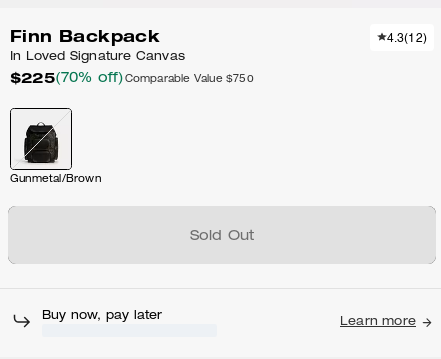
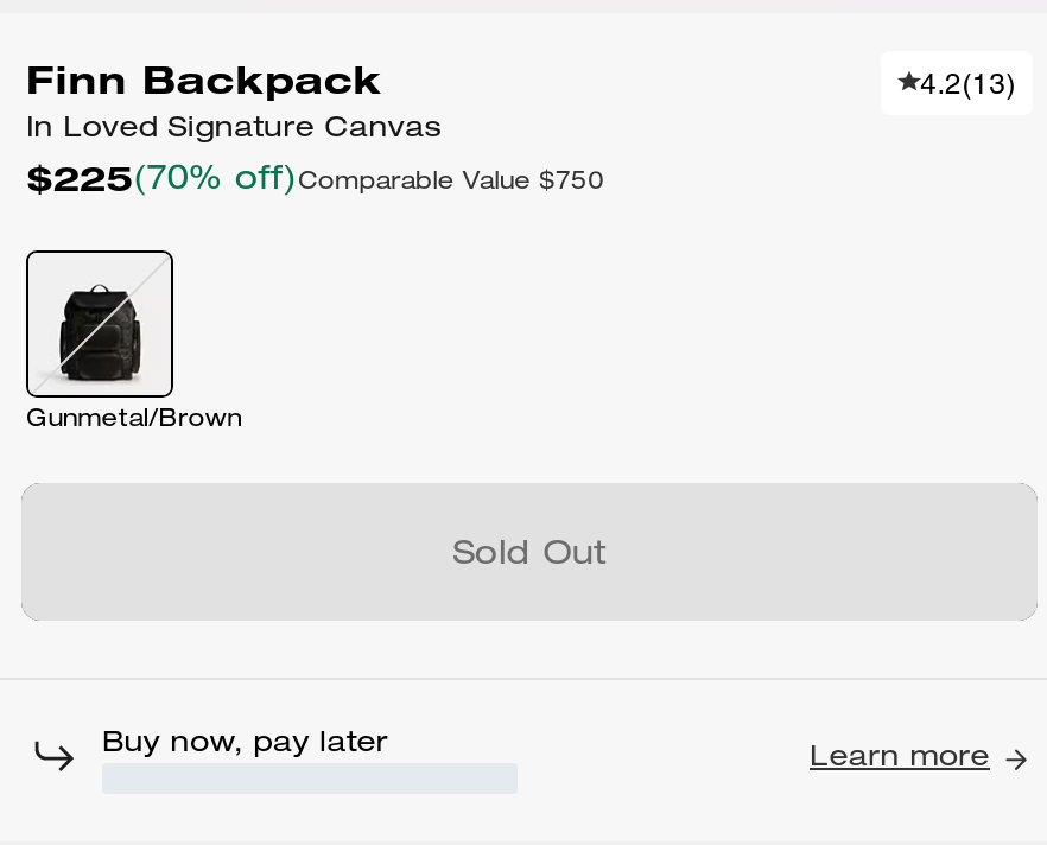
[387,30,427,44] 4.3(12) -> [920,66,1016,100] 4.2(13)

